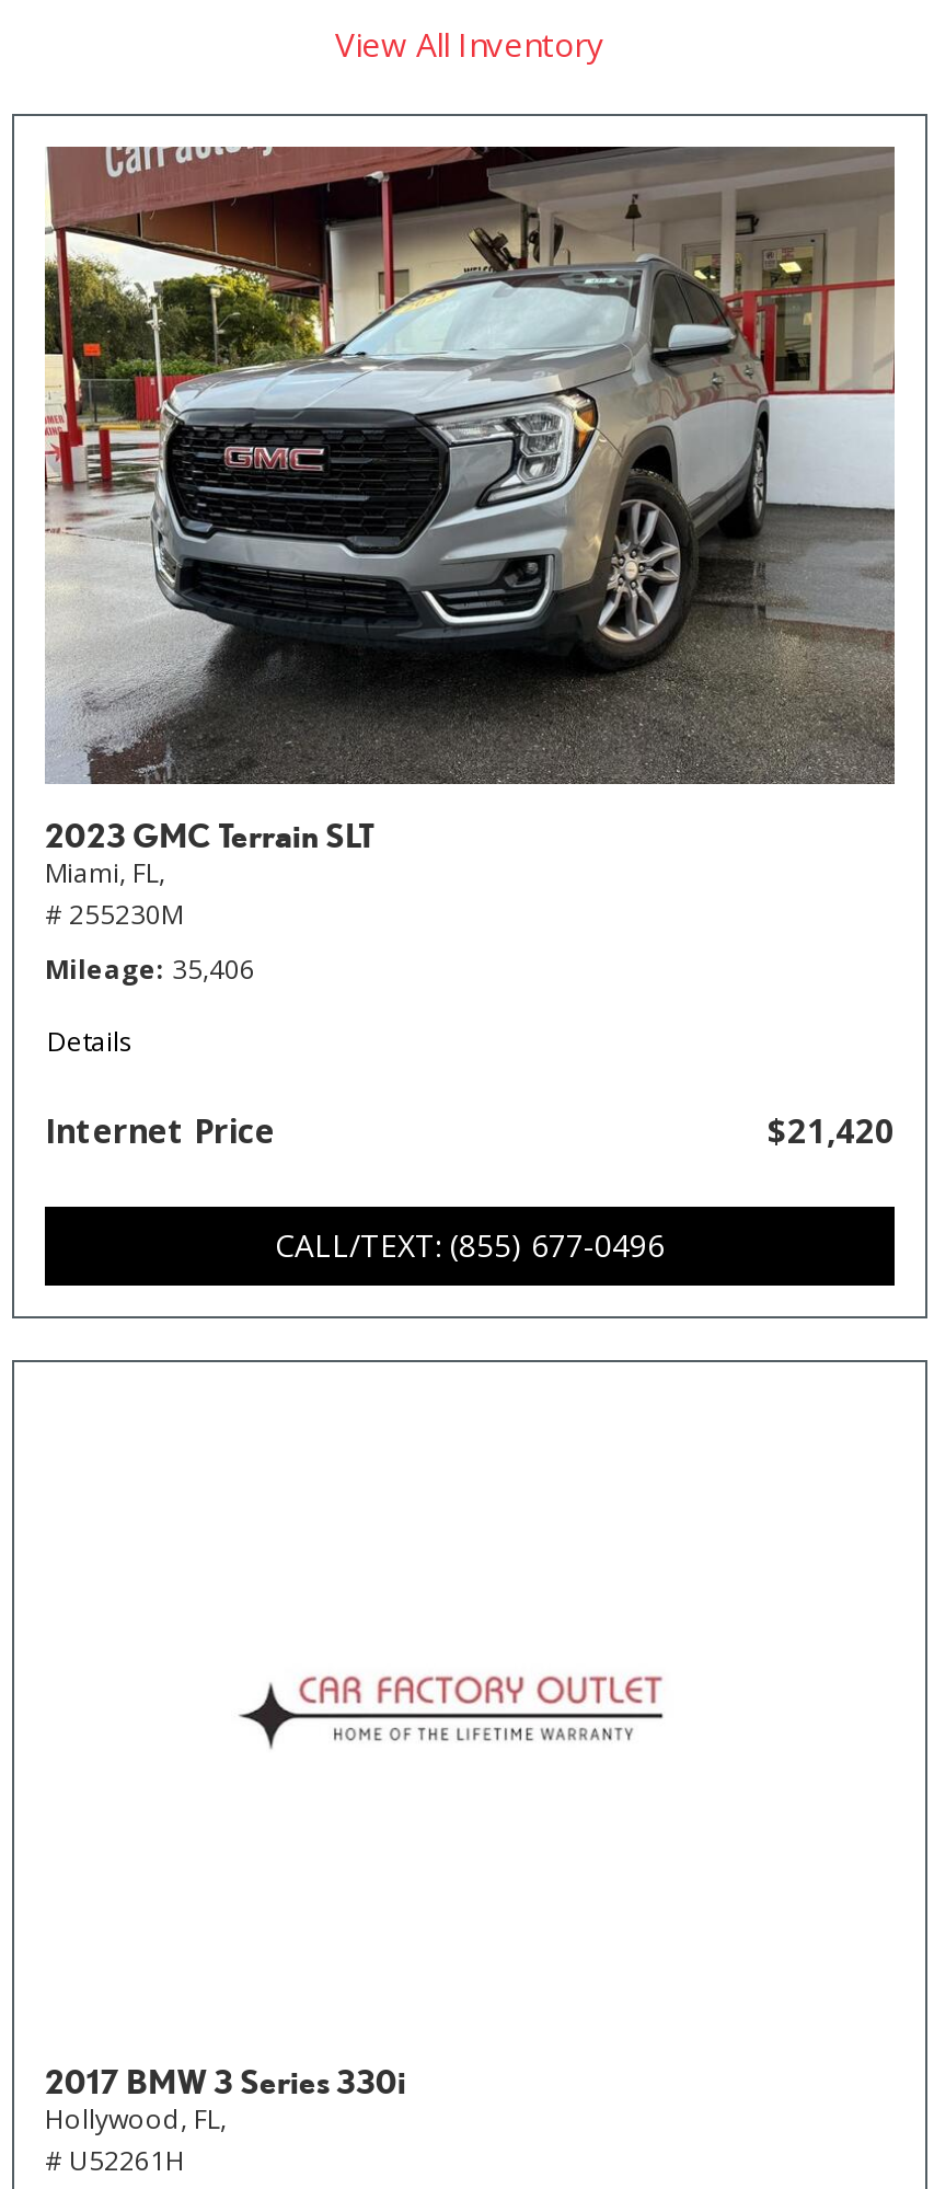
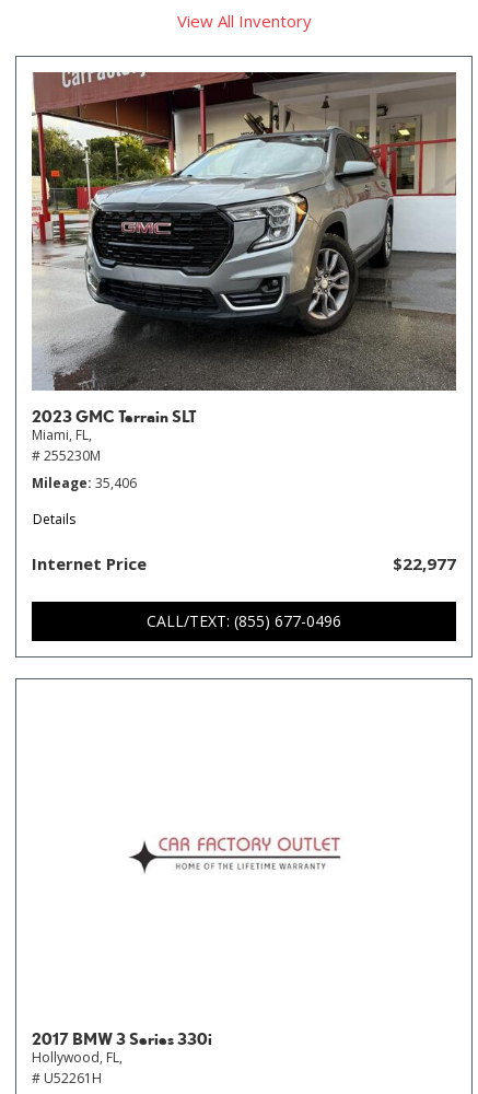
[768,1108,895,1151] $21,420 -> [393,553,456,575] $22,977

